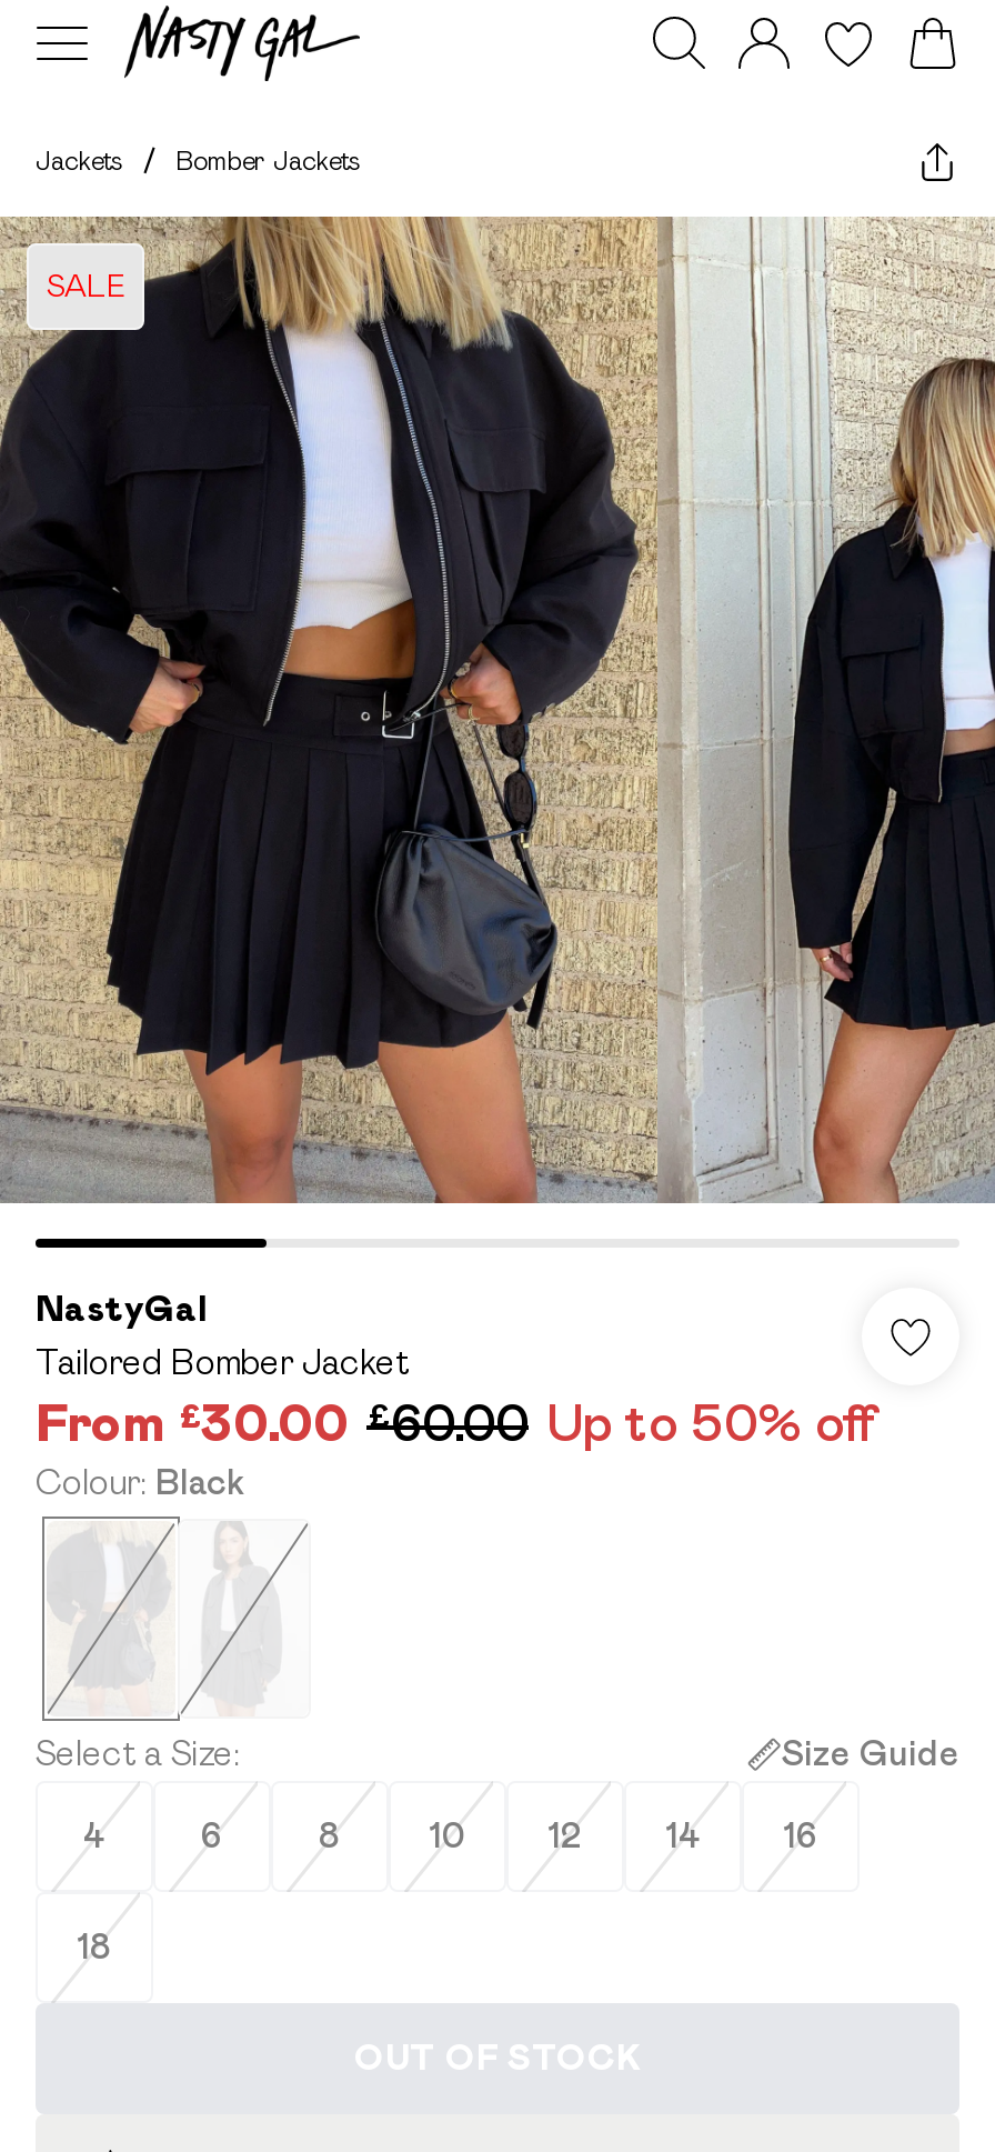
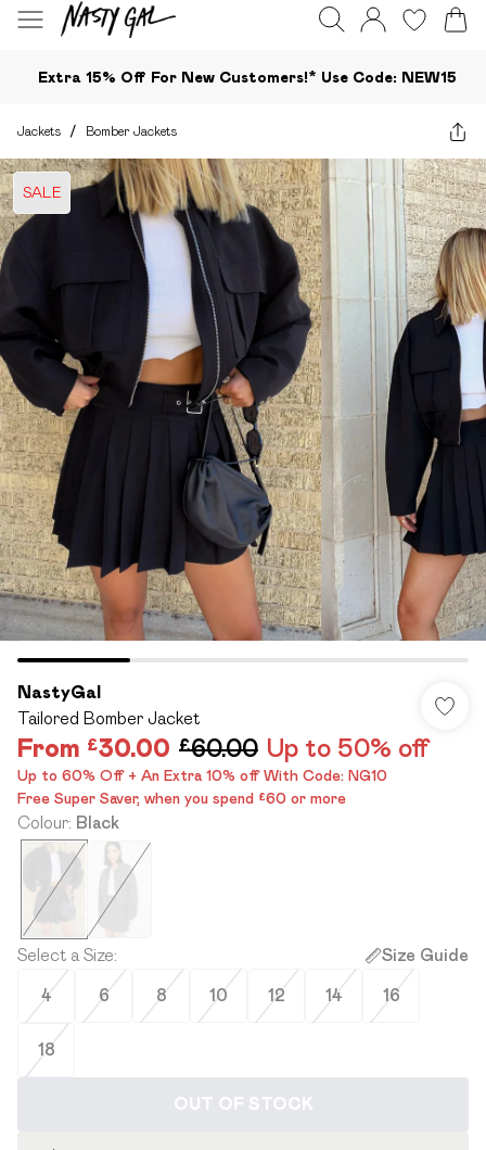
none -> [38,68,457,85] Extra 15% Off For New Customers!* Use Code: NEW15
none -> [17,767,387,807] Up to 60% Off + An Extra 10% off With Code: NG10 | Free Super Saver, when you spend £60 or more

